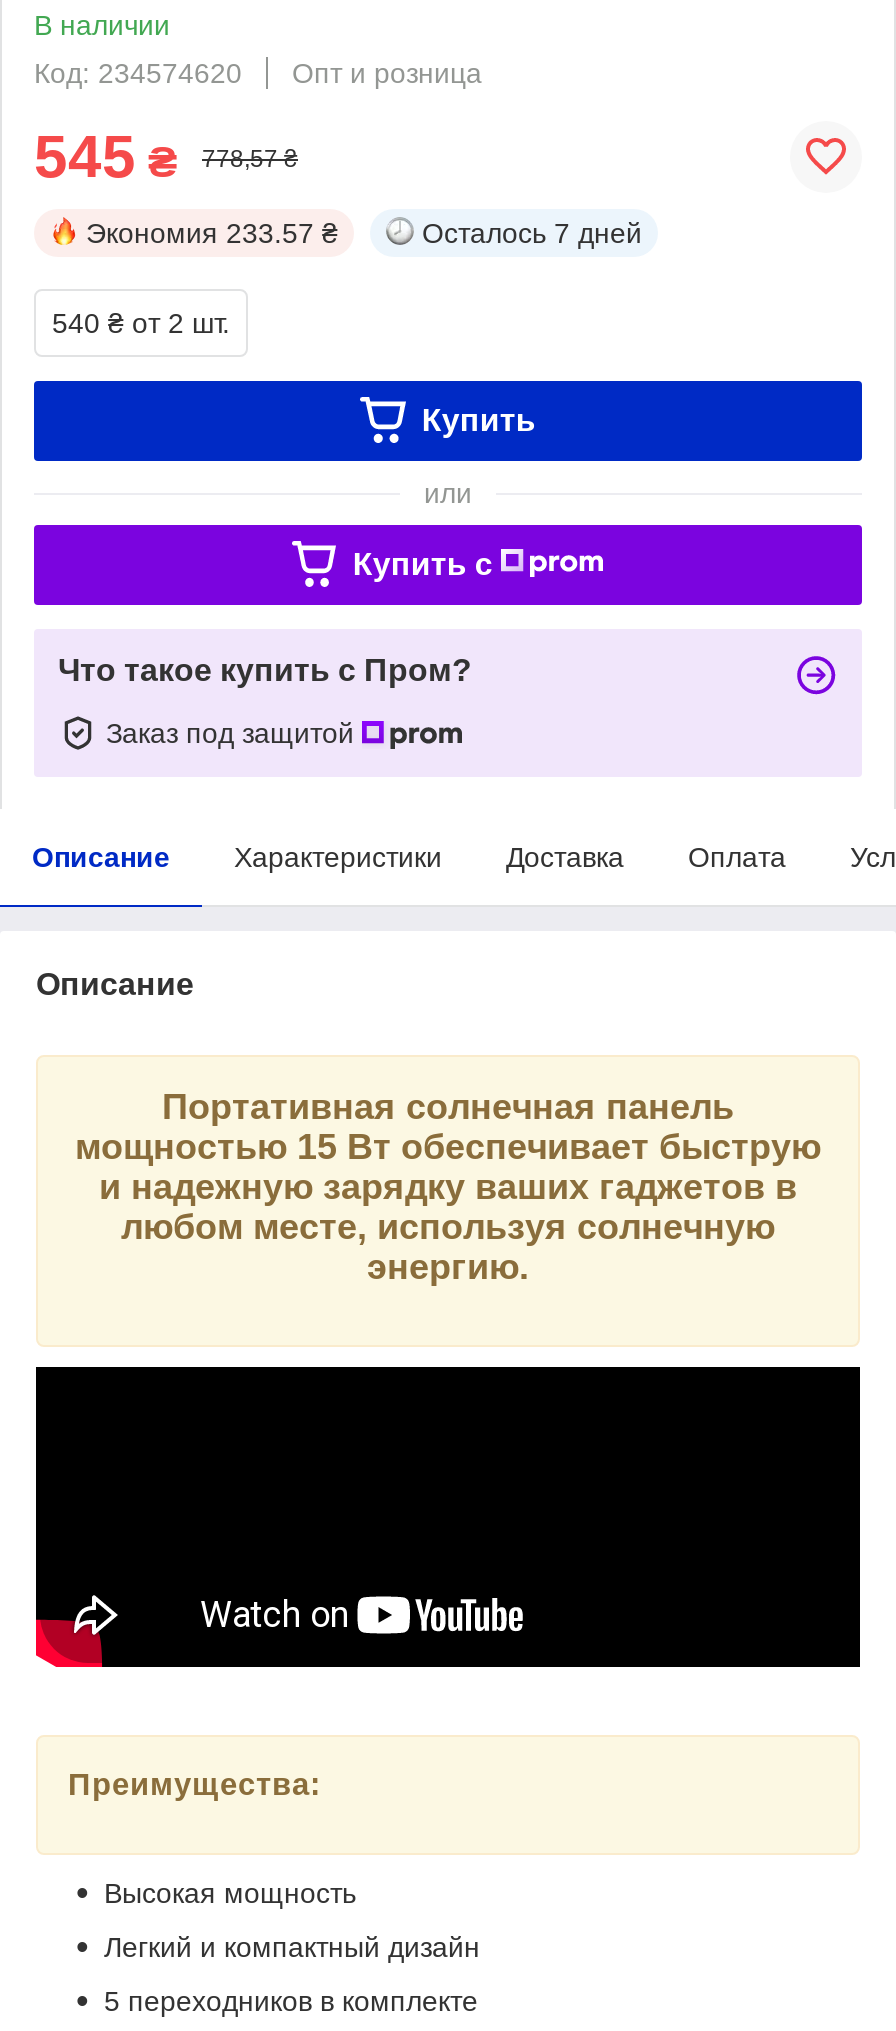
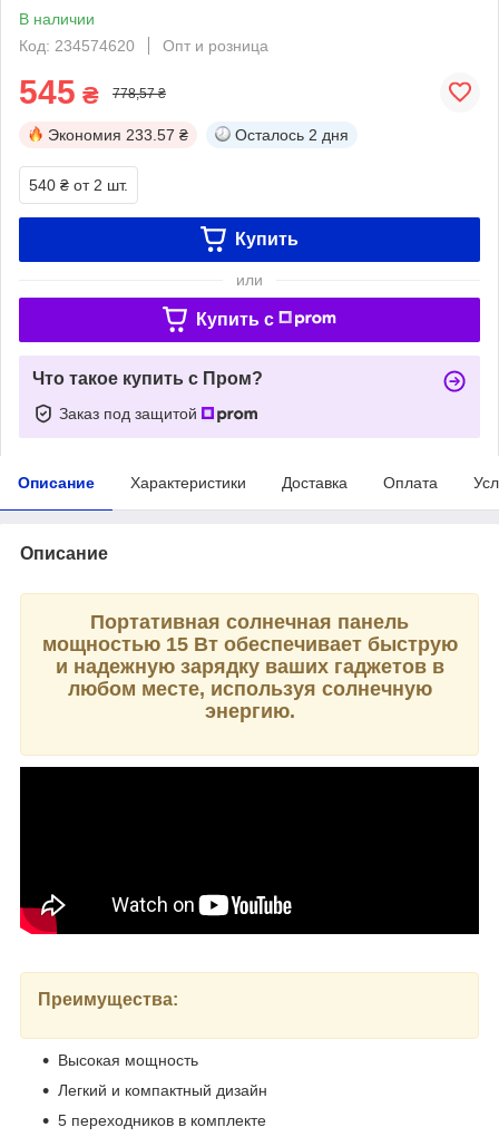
[422,217,642,249] Осталось 7 дней -> [235,126,349,144] Осталось 2 дня

